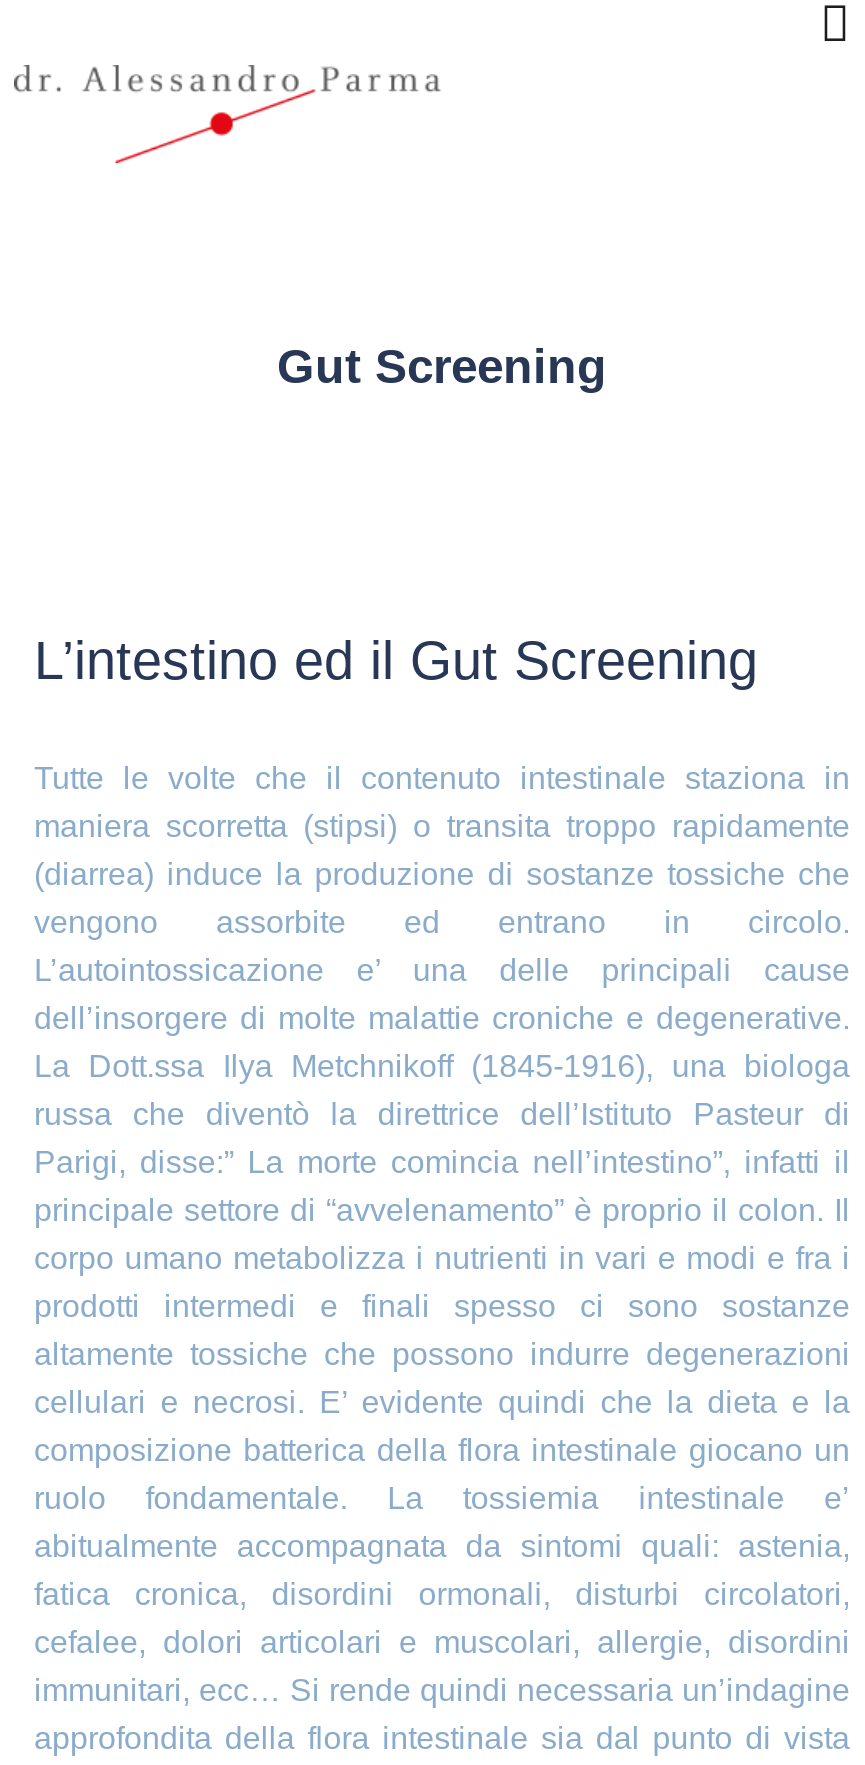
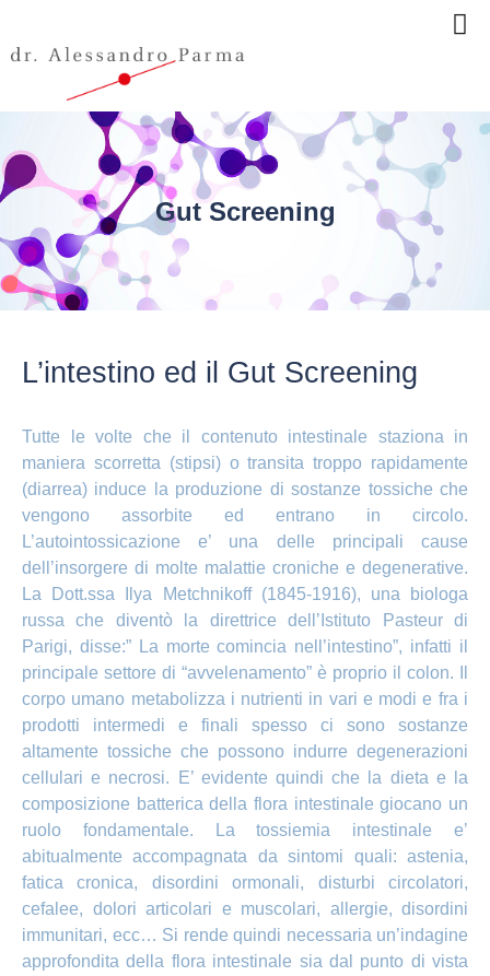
none -> [3,110,487,311] [image]

